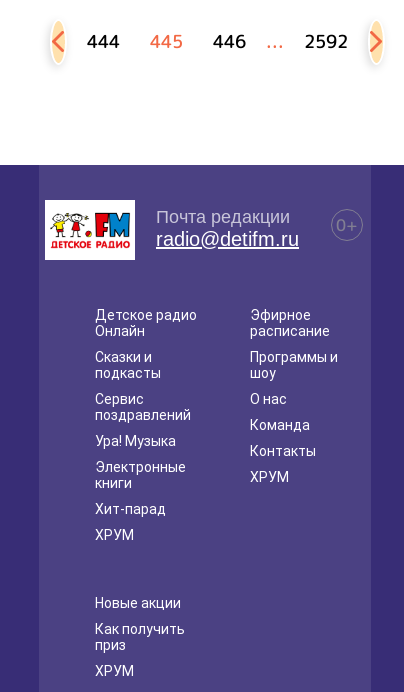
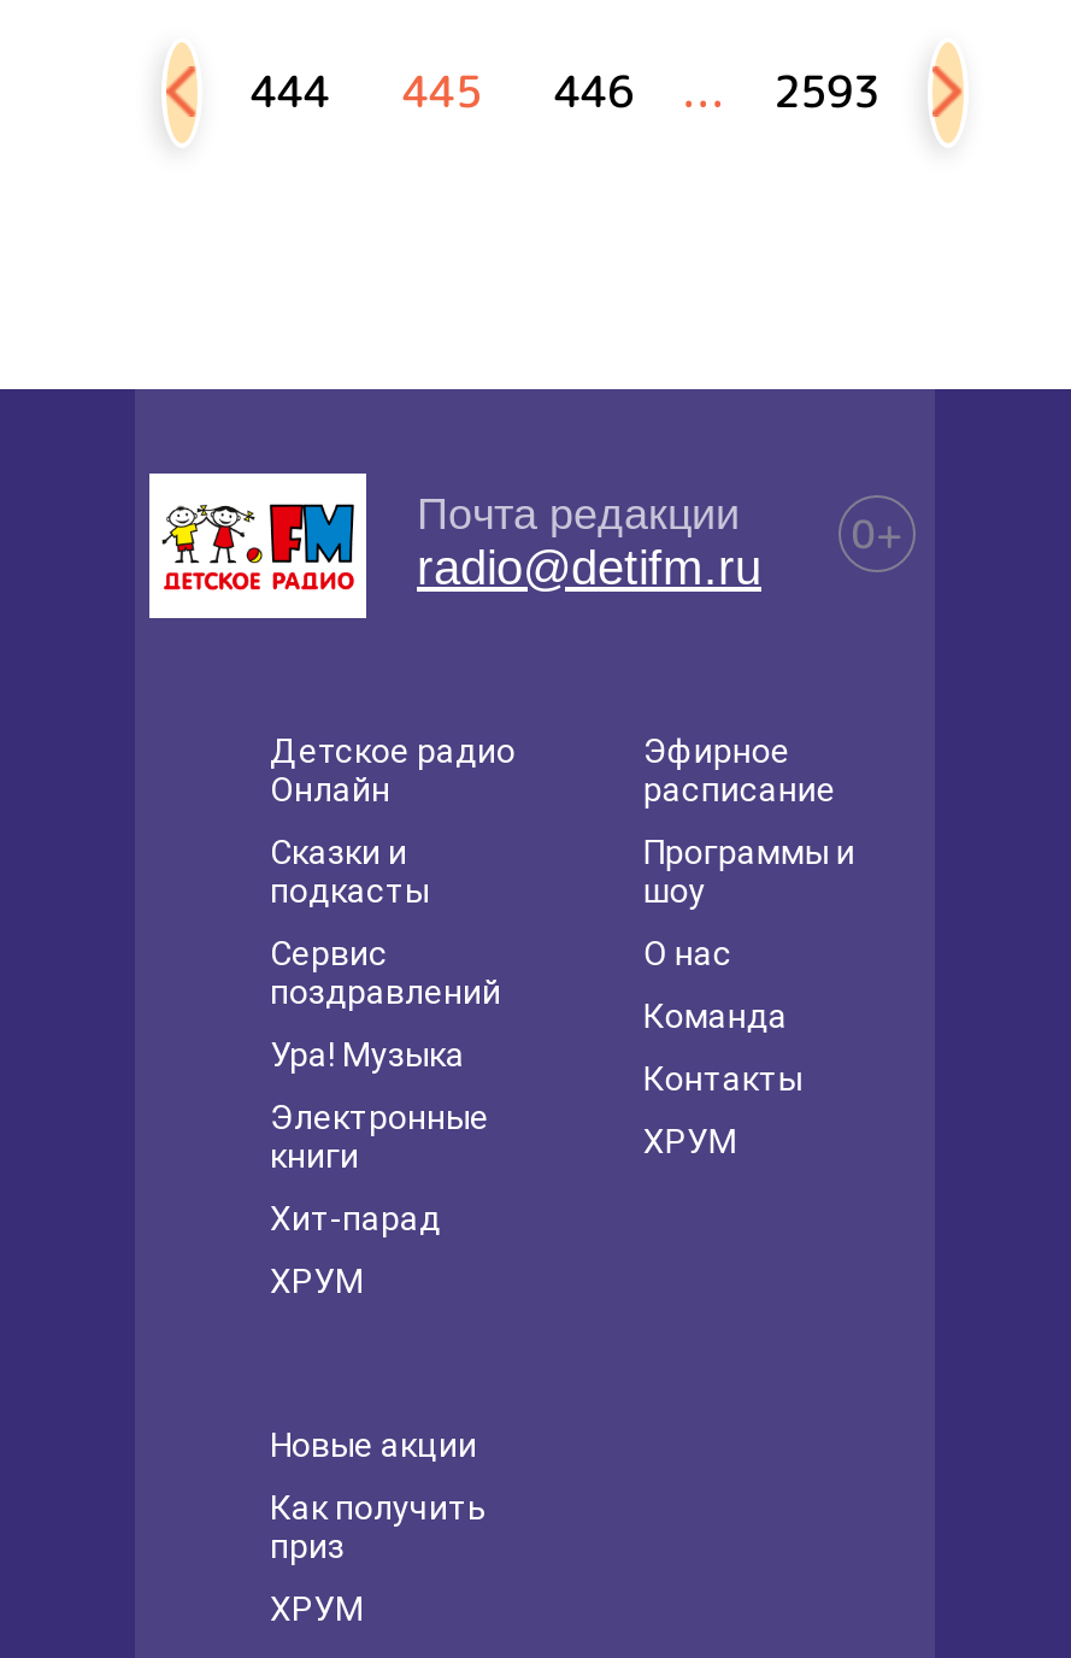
[304,29,348,54] 2592 -> [773,62,879,123] 2593

